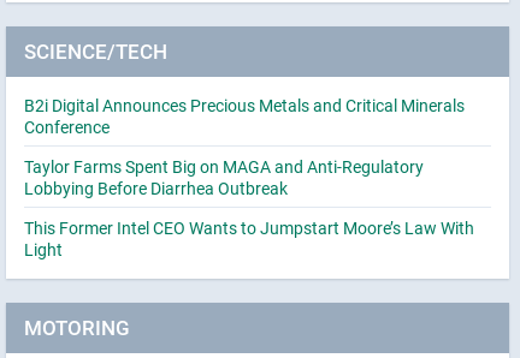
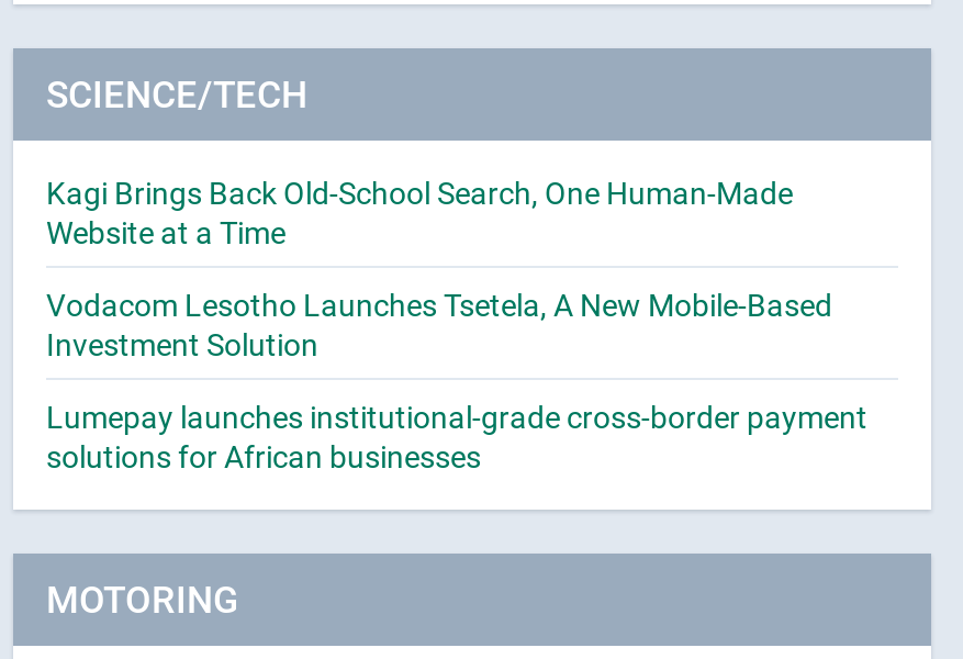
[24,93,465,138] B2i Digital Announces Precious Metals and Critical Minerals | Conference -> [46,171,793,252] Kagi Brings Back Old-School Search, One Human-Made | Website at a Time
[24,155,424,199] Taylor Farms Spent Big on MAGA and Anti-Regulatory | Lobbying Before Diarrhea Outbreak -> [46,283,832,364] Vodacom Lesotho Launches Tsetela, A New Mobile-Based | Investment Solution
[24,216,474,260] This Former Intel CEO Wants to Jumpstart Moore’s Law With | Light -> [46,395,867,476] Lumepay launches institutional-grade cross-border payment | solutions for African businesses

